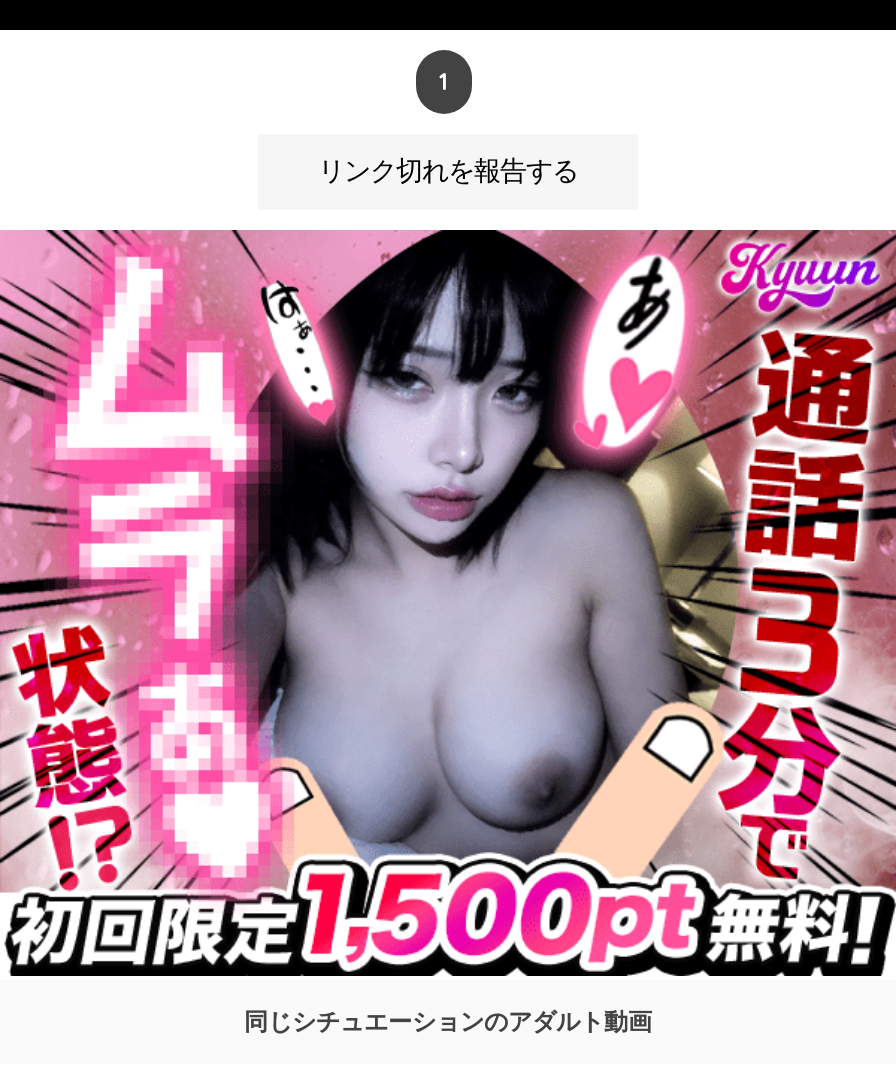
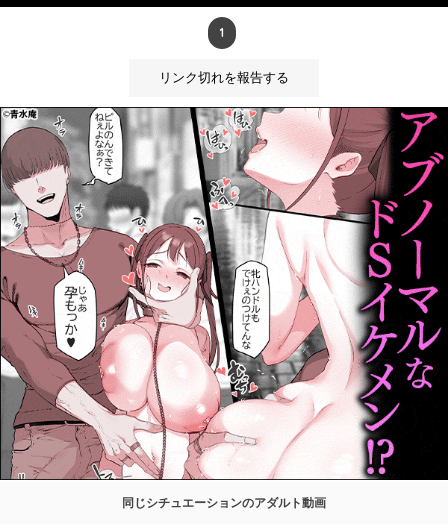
[6,228,890,976] [image] -> [3,106,445,481] [image]

